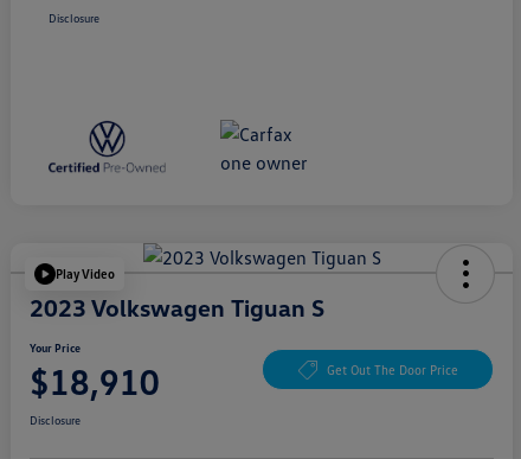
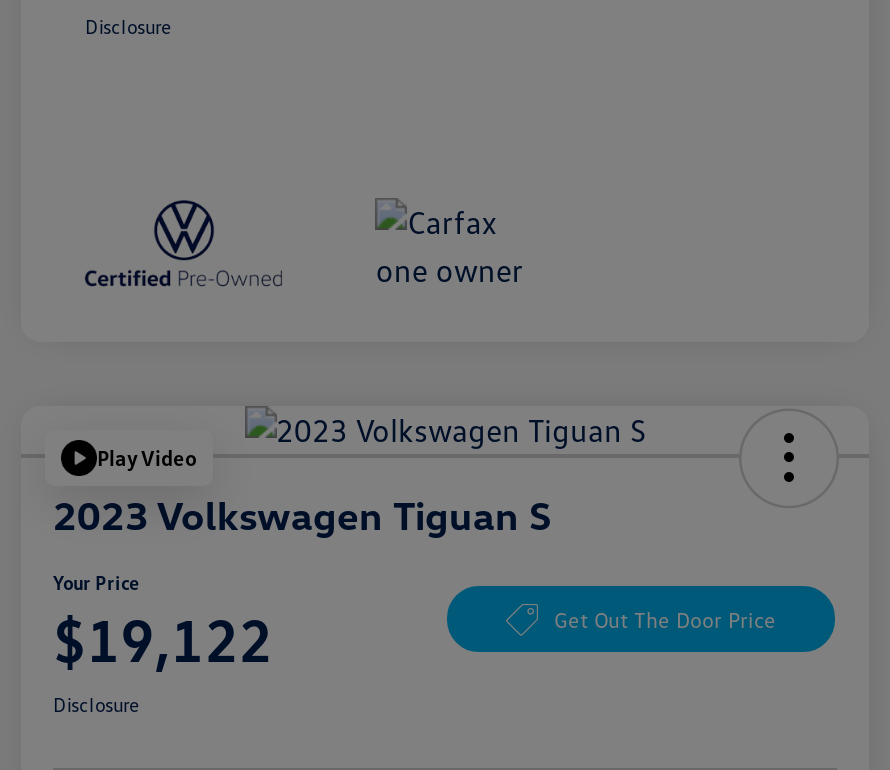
[30,359,160,403] $18,910 -> [53,602,273,676] $19,122

